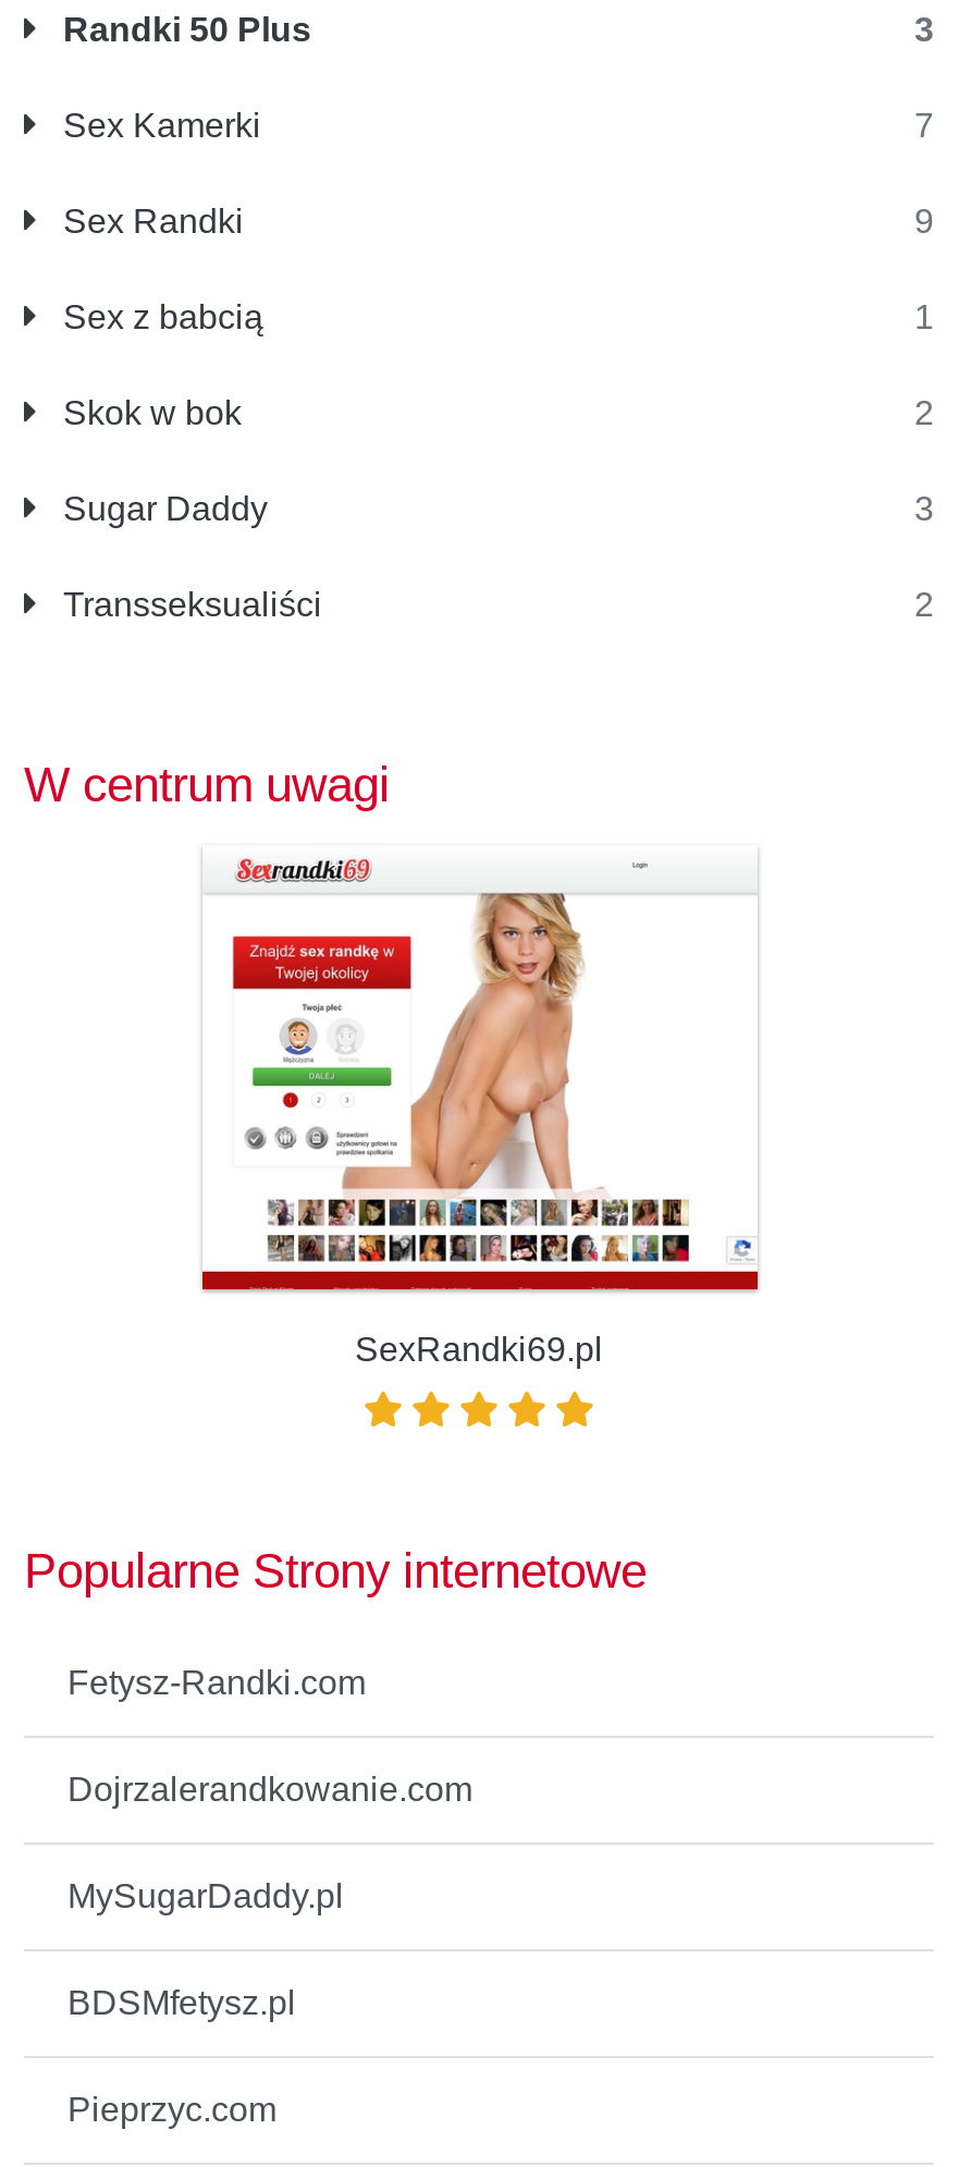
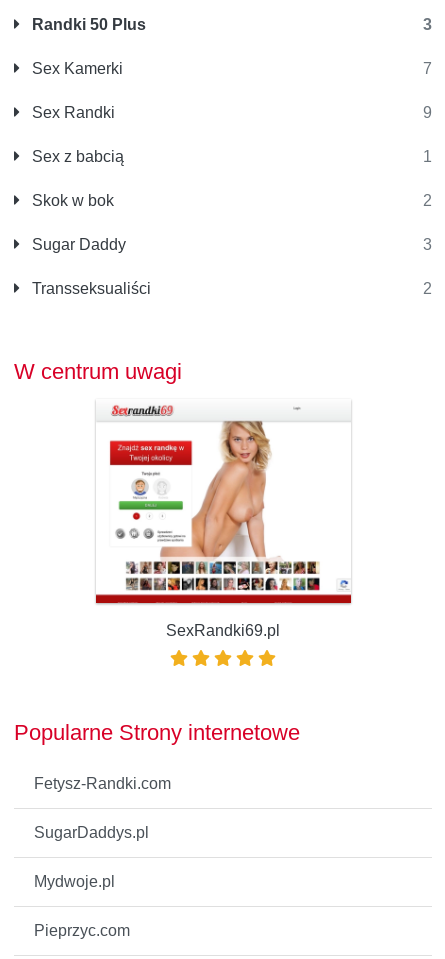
[67,1771,472,2022] Dojrzalerandkowanie.com | MySugarDaddy.pl | BDSMfetysz.pl -> [34,824,149,890] SugarDaddys.pl | Mydwoje.pl

